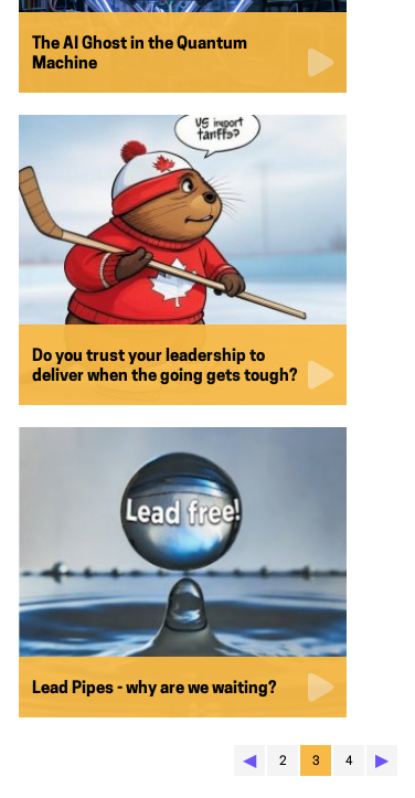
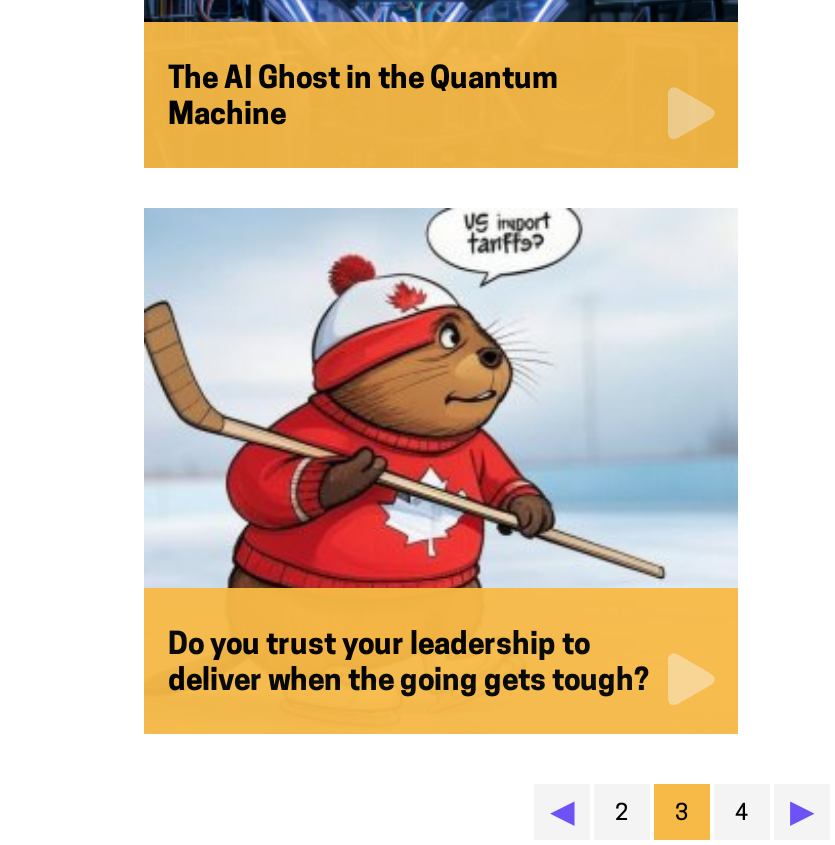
[18,426,348,698] [image] | Lead Pipes - why are we waiting? -> none

